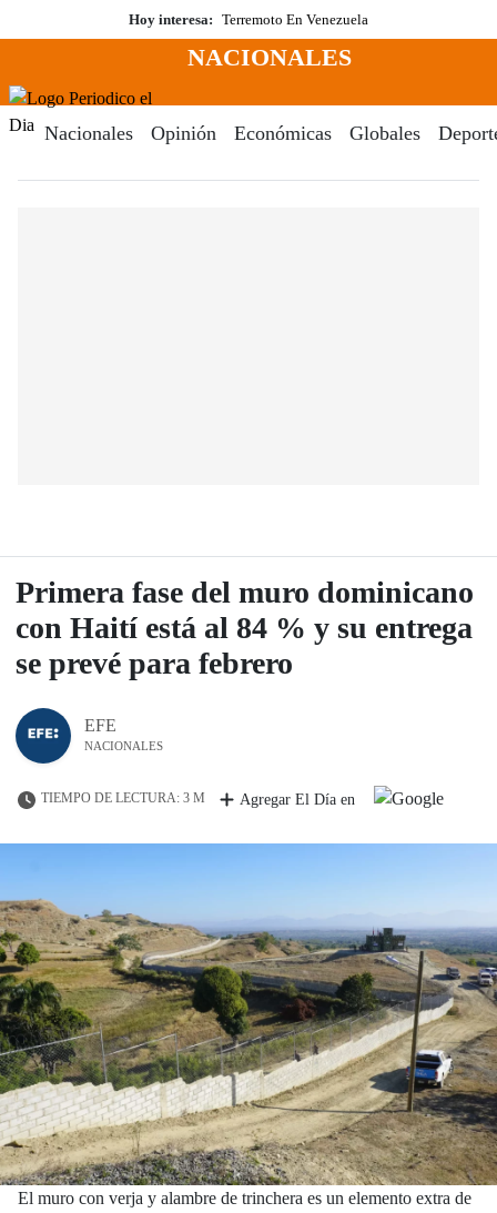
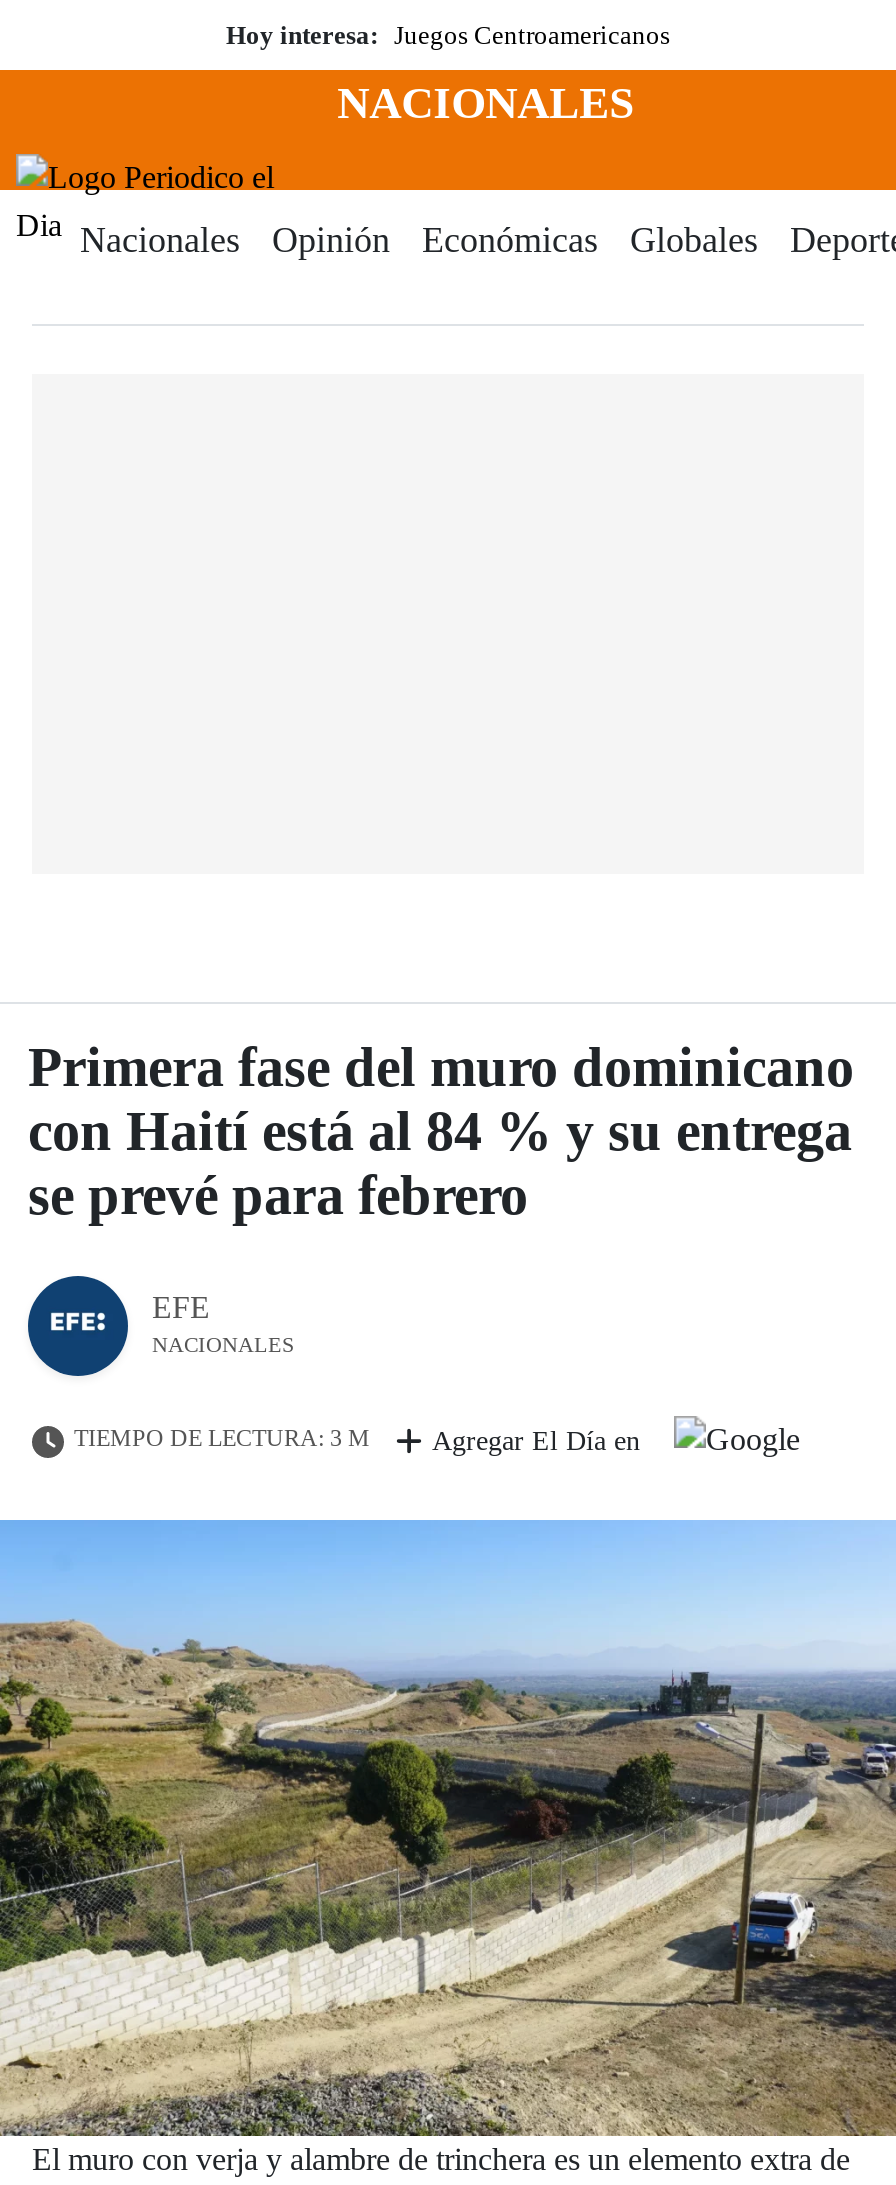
[129,11,368,28] Hoy interesa: Terremoto En Venezuela -> [226,20,670,50] Hoy interesa: Juegos Centroamericanos

